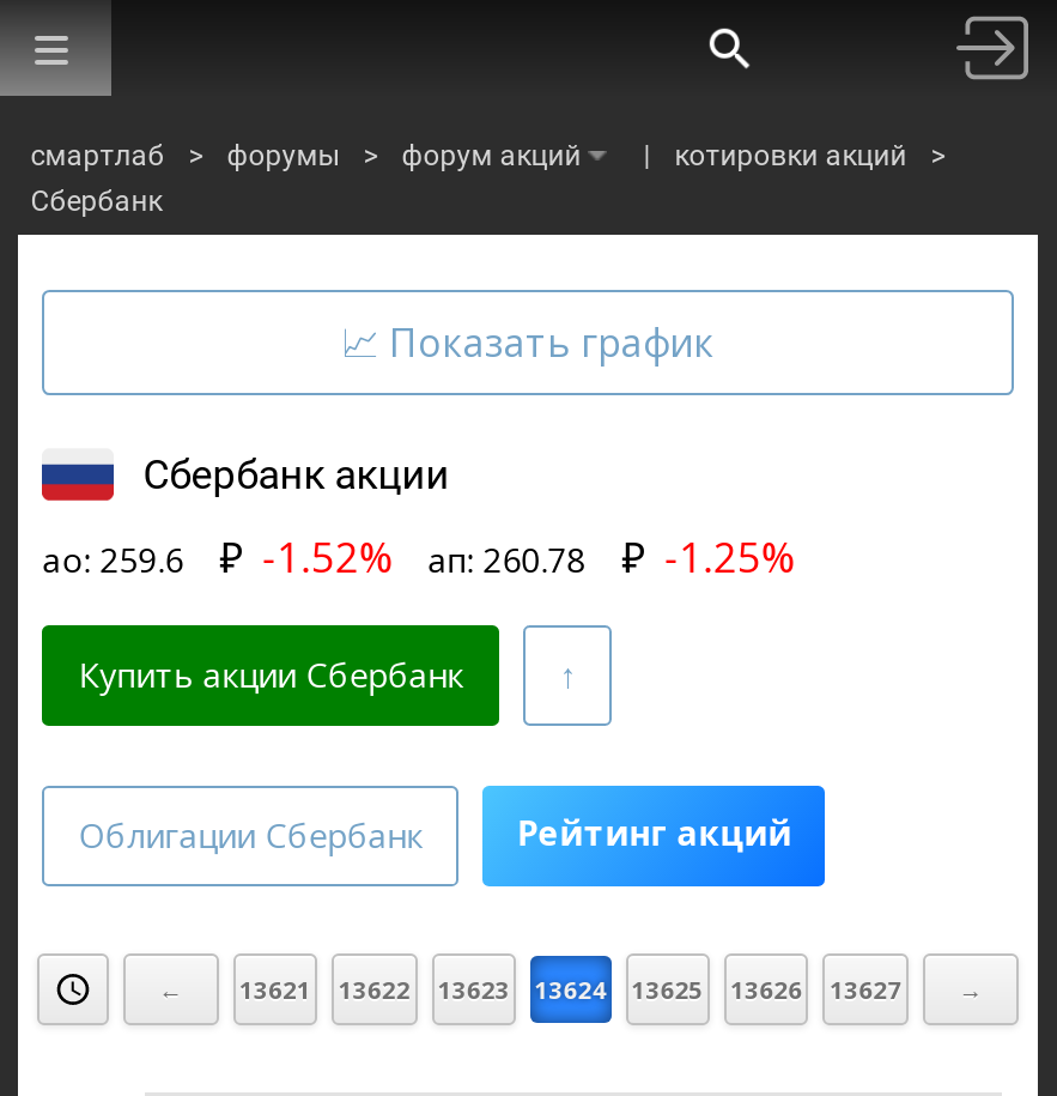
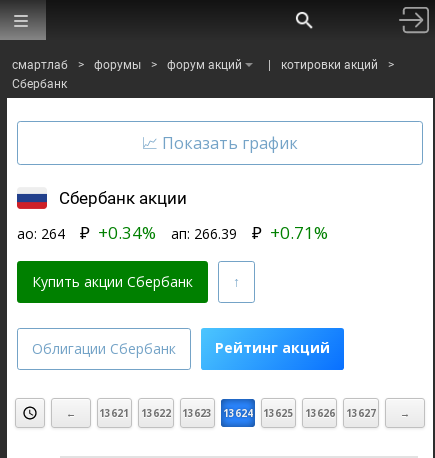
[42,536,184,581] ао: 259.6 -> [17,224,65,243] ао: 264
[220,528,392,584] ₽ -1.52% -> [80,221,156,244] ₽ +0.34%
[428,536,586,581] ап: 260.78 -> [171,224,237,243] ап: 266.39
[622,528,794,584] ₽ -1.25% -> [252,221,328,244] ₽ +0.71%

